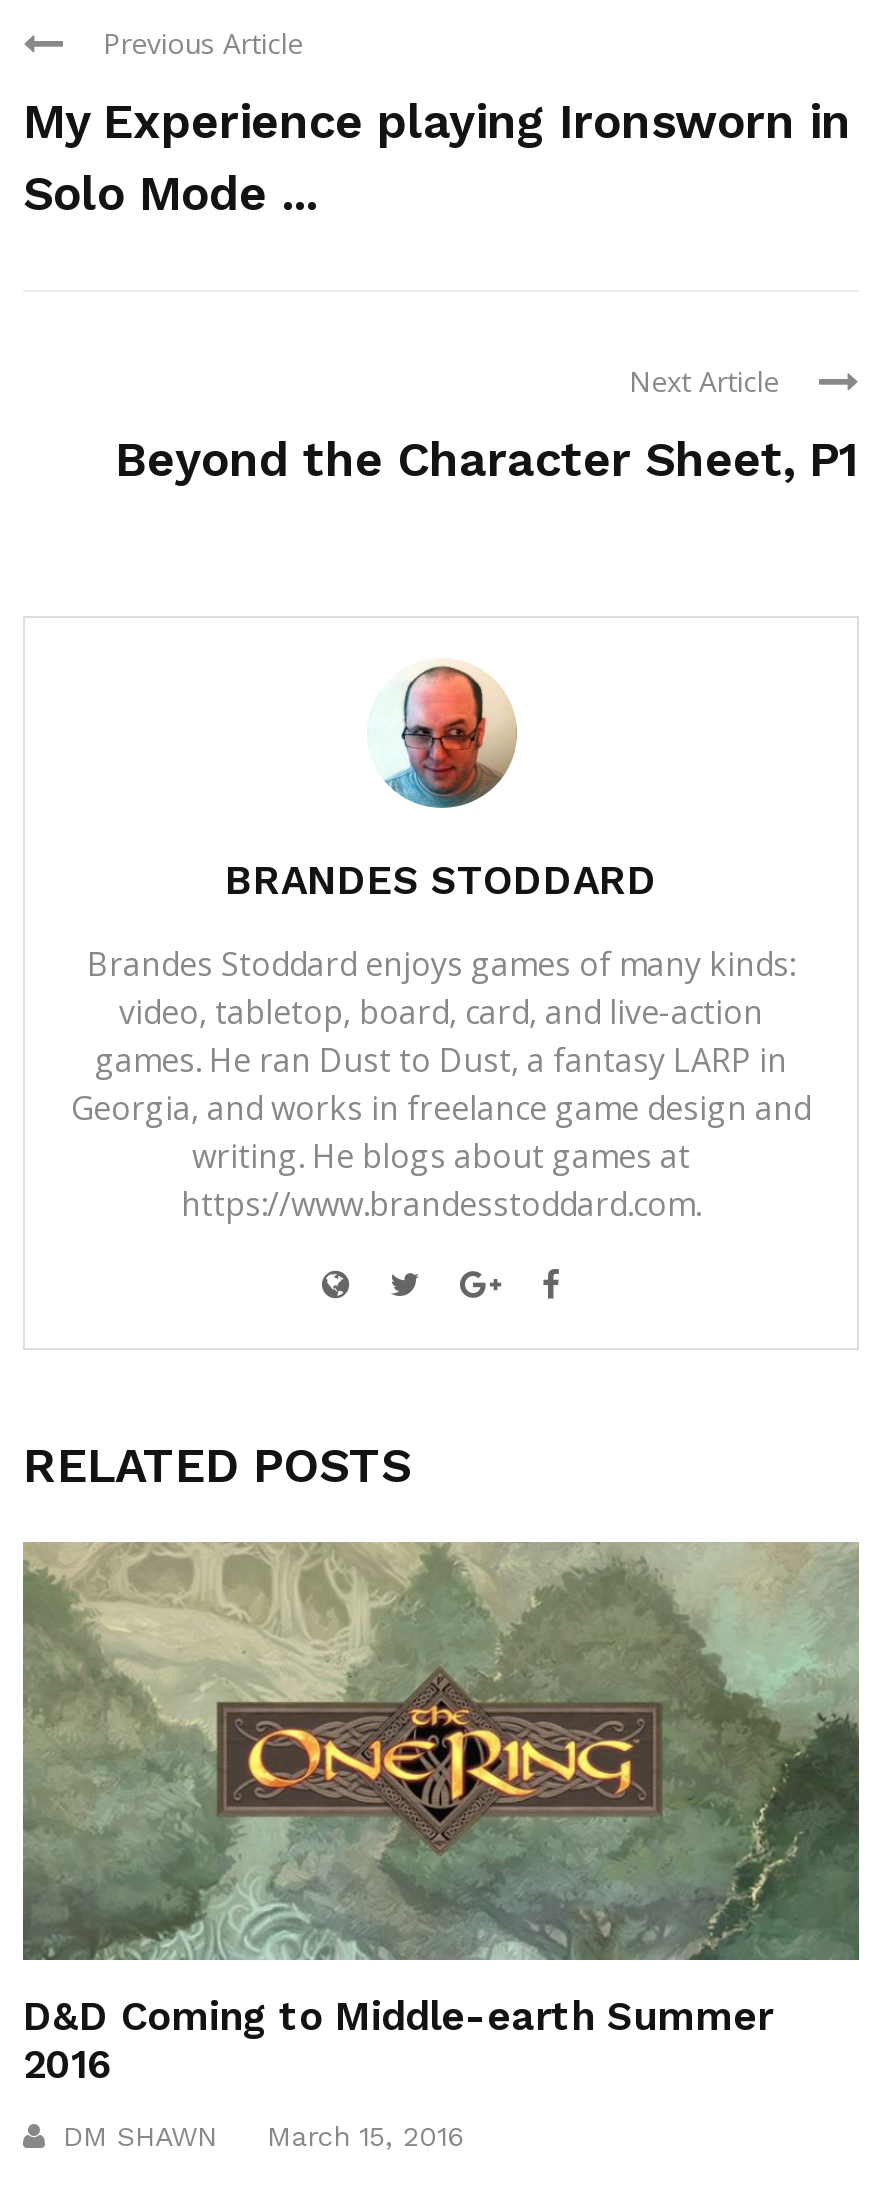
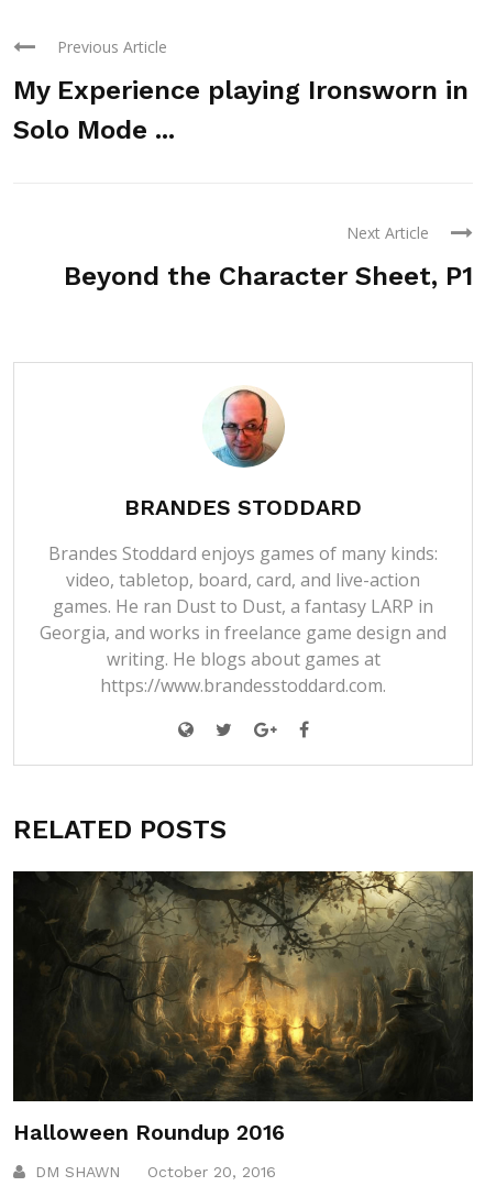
[21,1540,861,2088] [image] | D&D Coming to Middle-earth Summer | 2016 -> [12,870,473,1146] [image] | Halloween Roundup 2016
[63,2120,465,2152] DM SHAWN March 15, 2016 -> [35,1163,276,1181] DM SHAWN October 20, 2016

